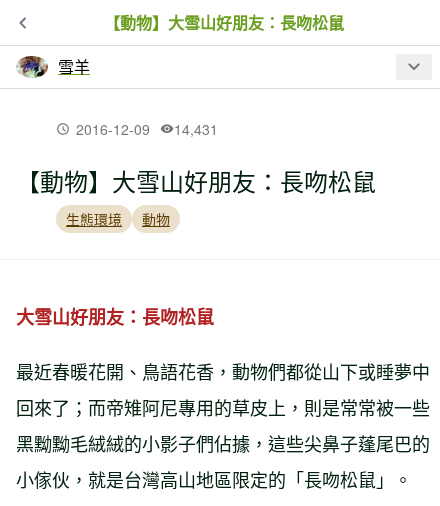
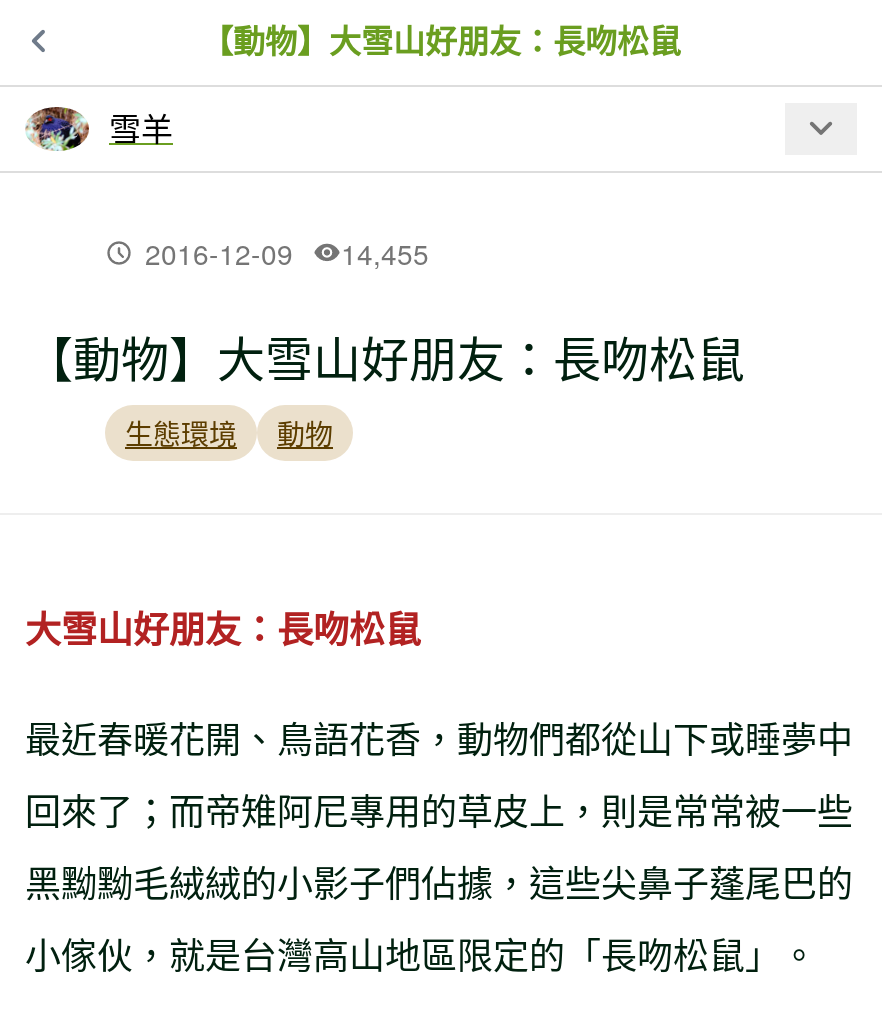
[174,119,218,139] 14,431 -> [341,233,429,273] 14,455

